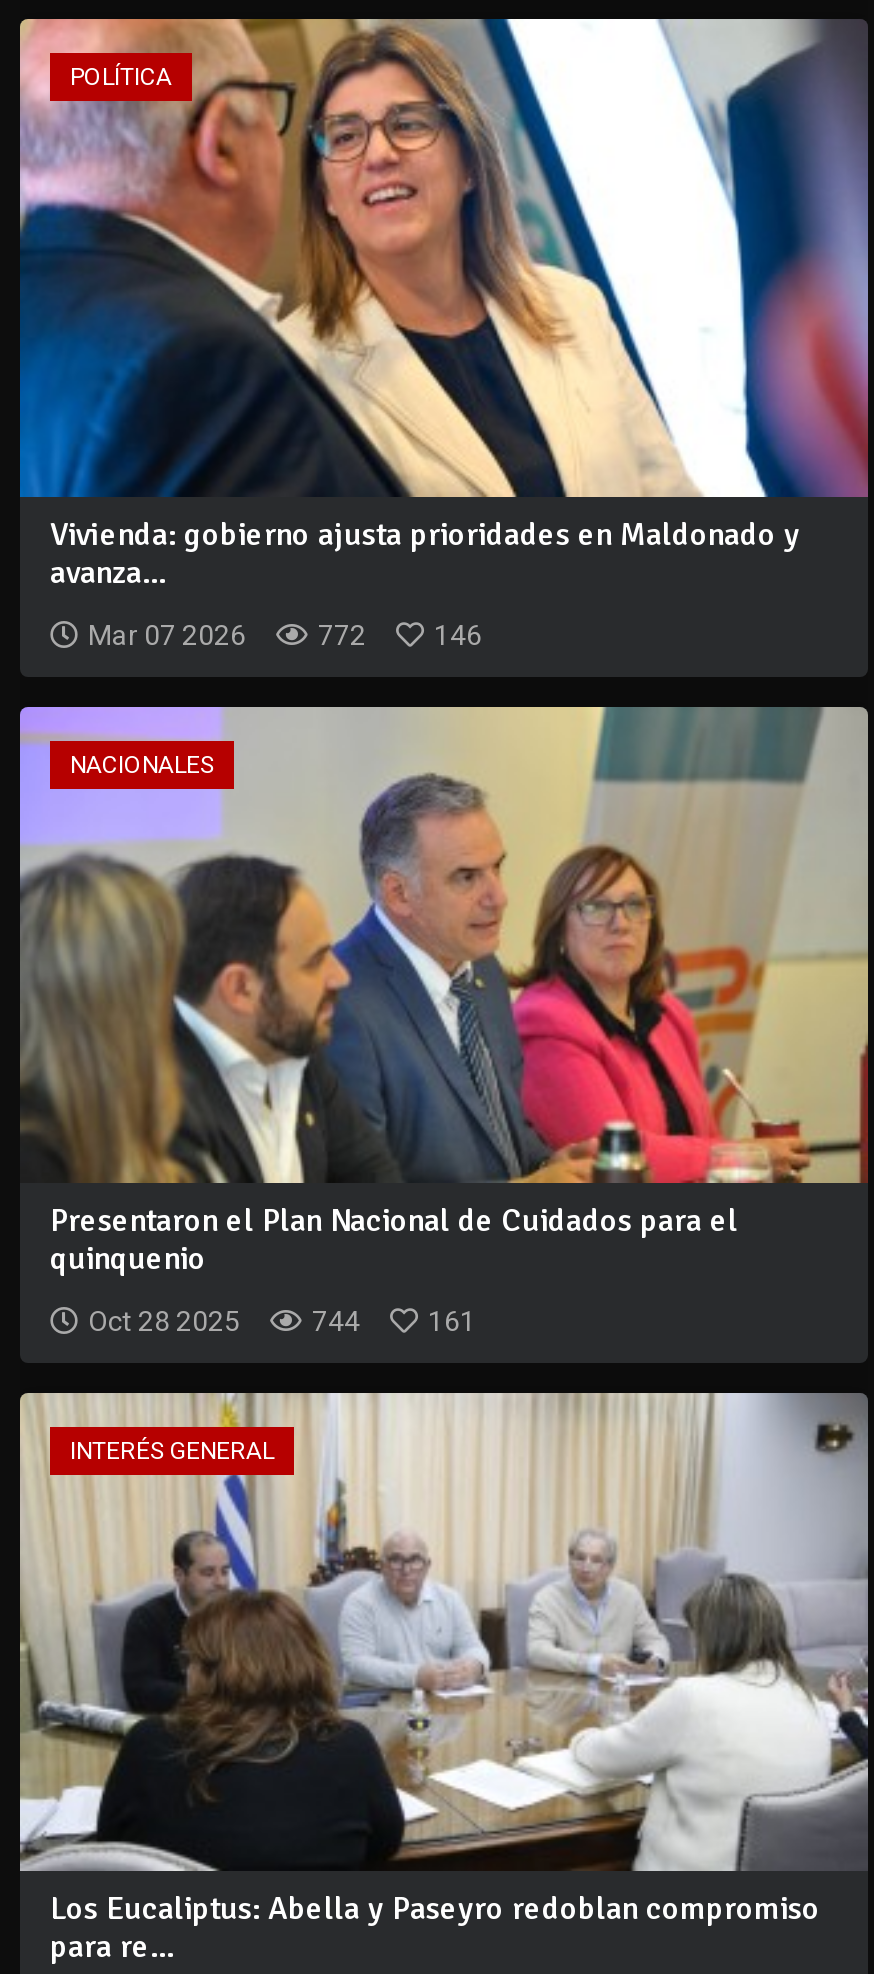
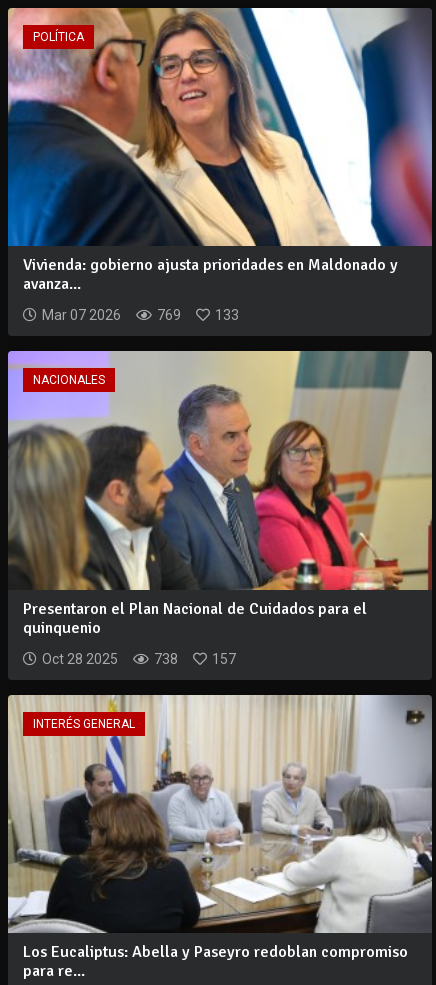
[318,618,366,650] 772 -> [157,307,181,323] 769
[434,618,482,650] 146 -> [215,307,239,323] 133
[312,1305,360,1337] 744 -> [154,650,178,666] 738
[428,1305,476,1337] 161 -> [212,650,236,666] 157

